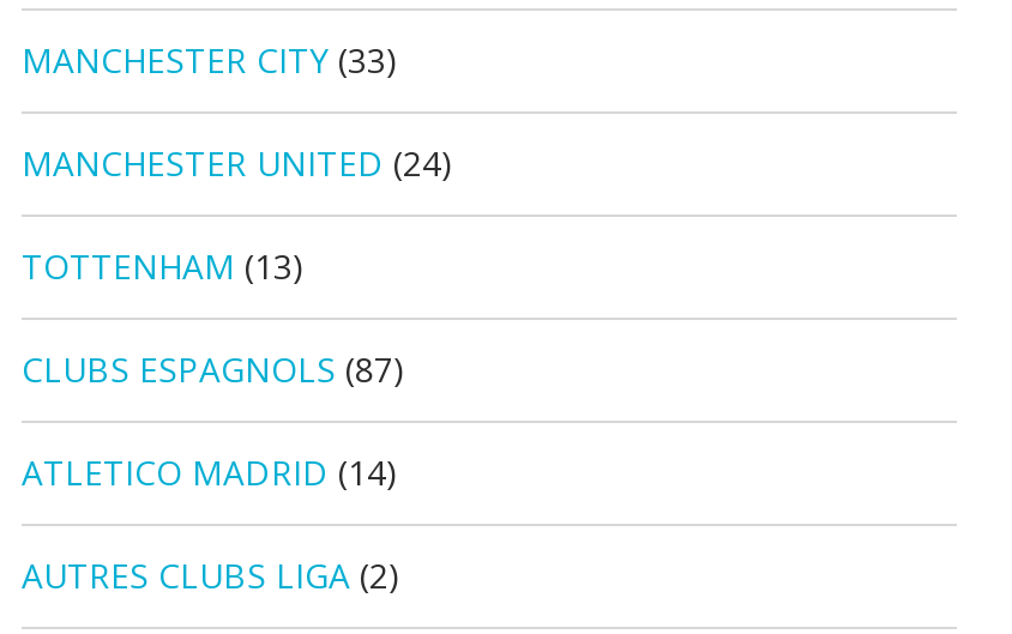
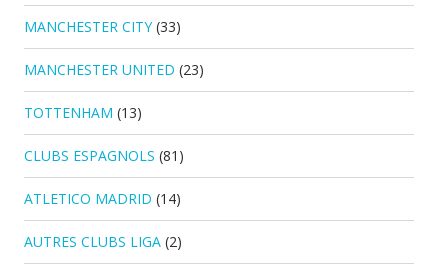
[22,139,453,185] MANCHESTER UNITED (24) -> [24,60,204,79] MANCHESTER UNITED (23)
[22,345,405,391] CLUBS ESPAGNOLS (87) -> [24,146,184,165] CLUBS ESPAGNOLS (81)

